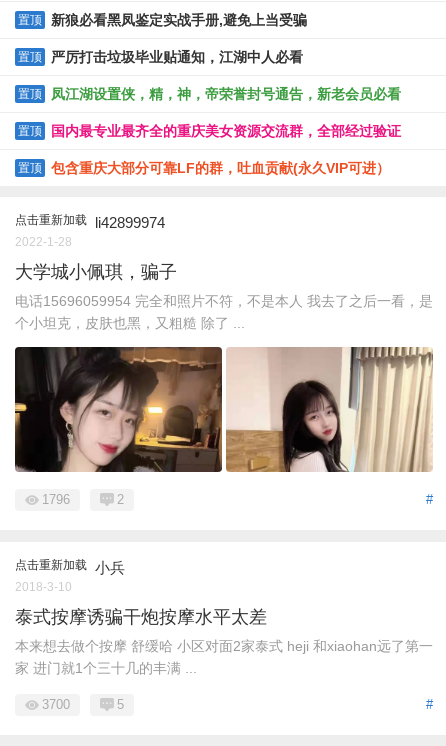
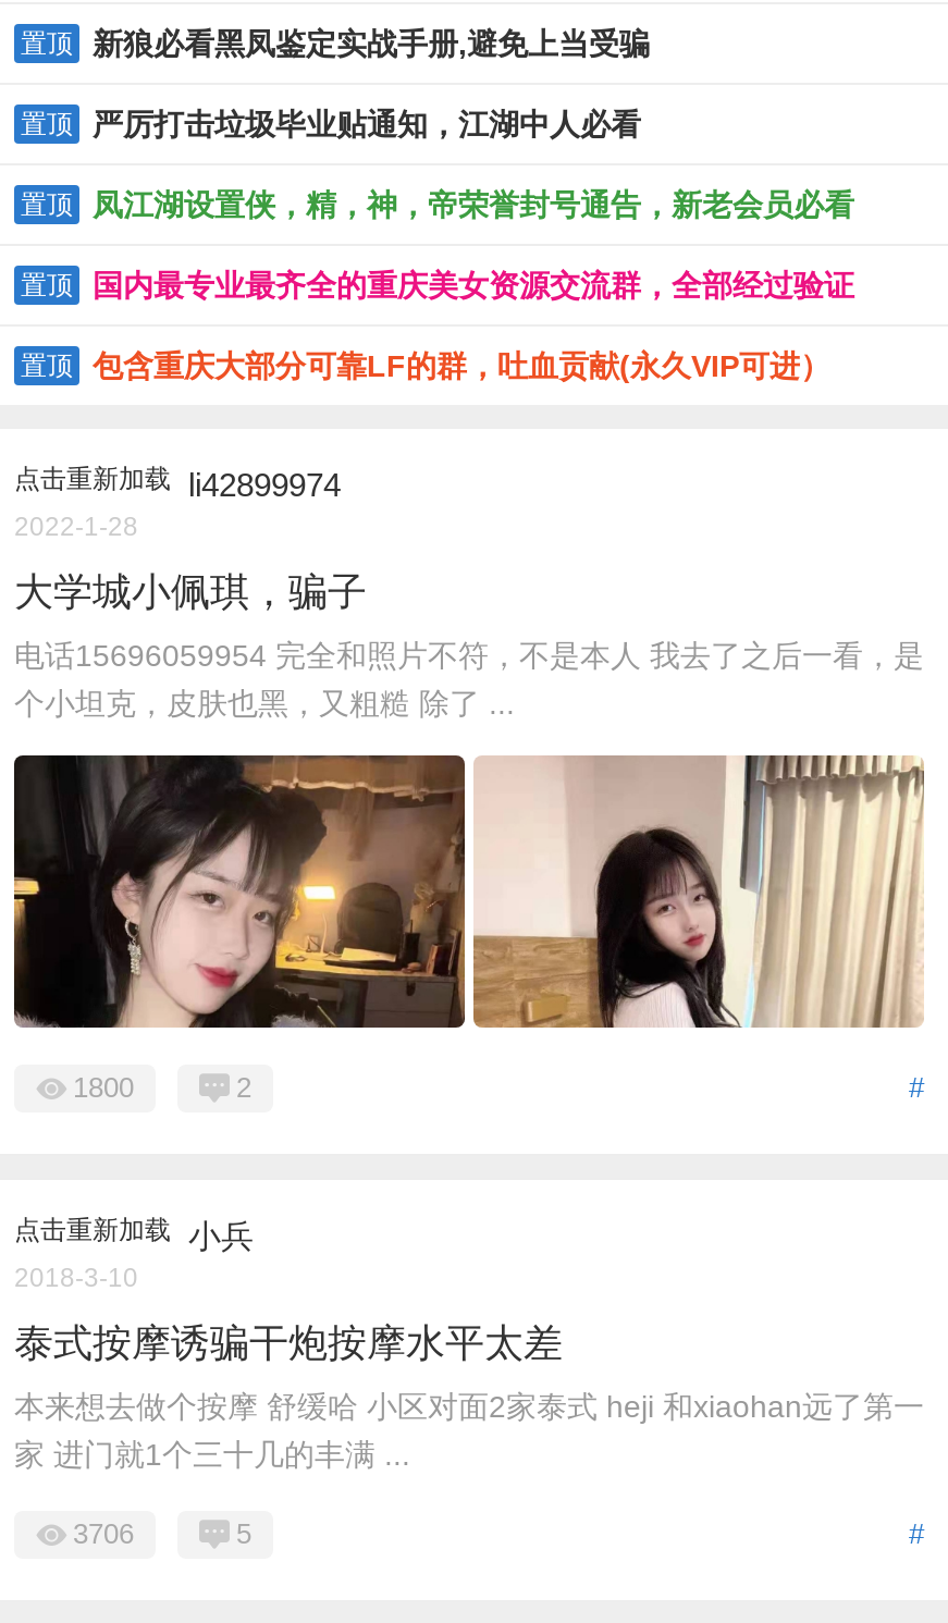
[42,492,70,507] 1796 -> [73,1071,134,1104] 1800
[42,697,70,712] 3700 -> [73,1517,134,1550] 3706

